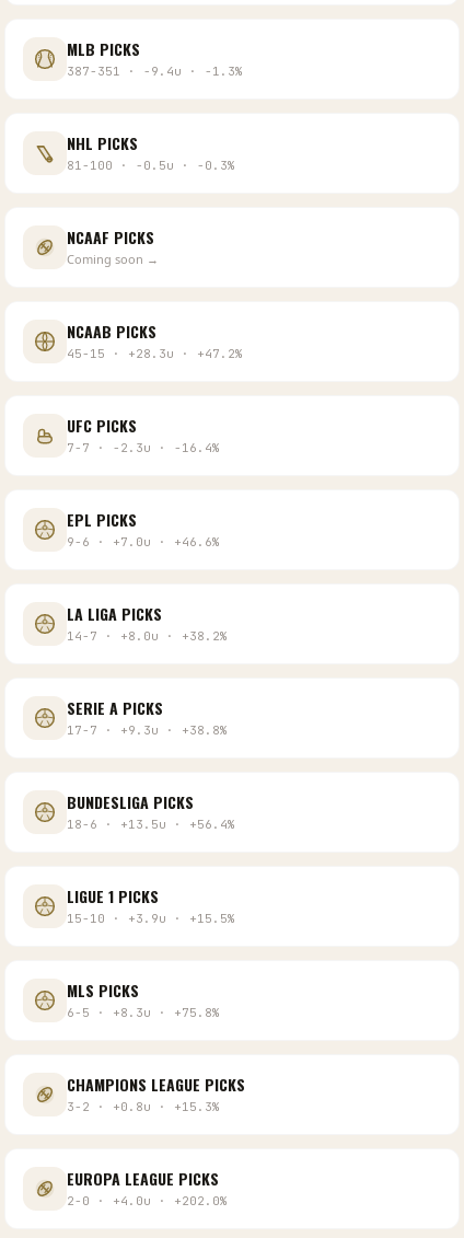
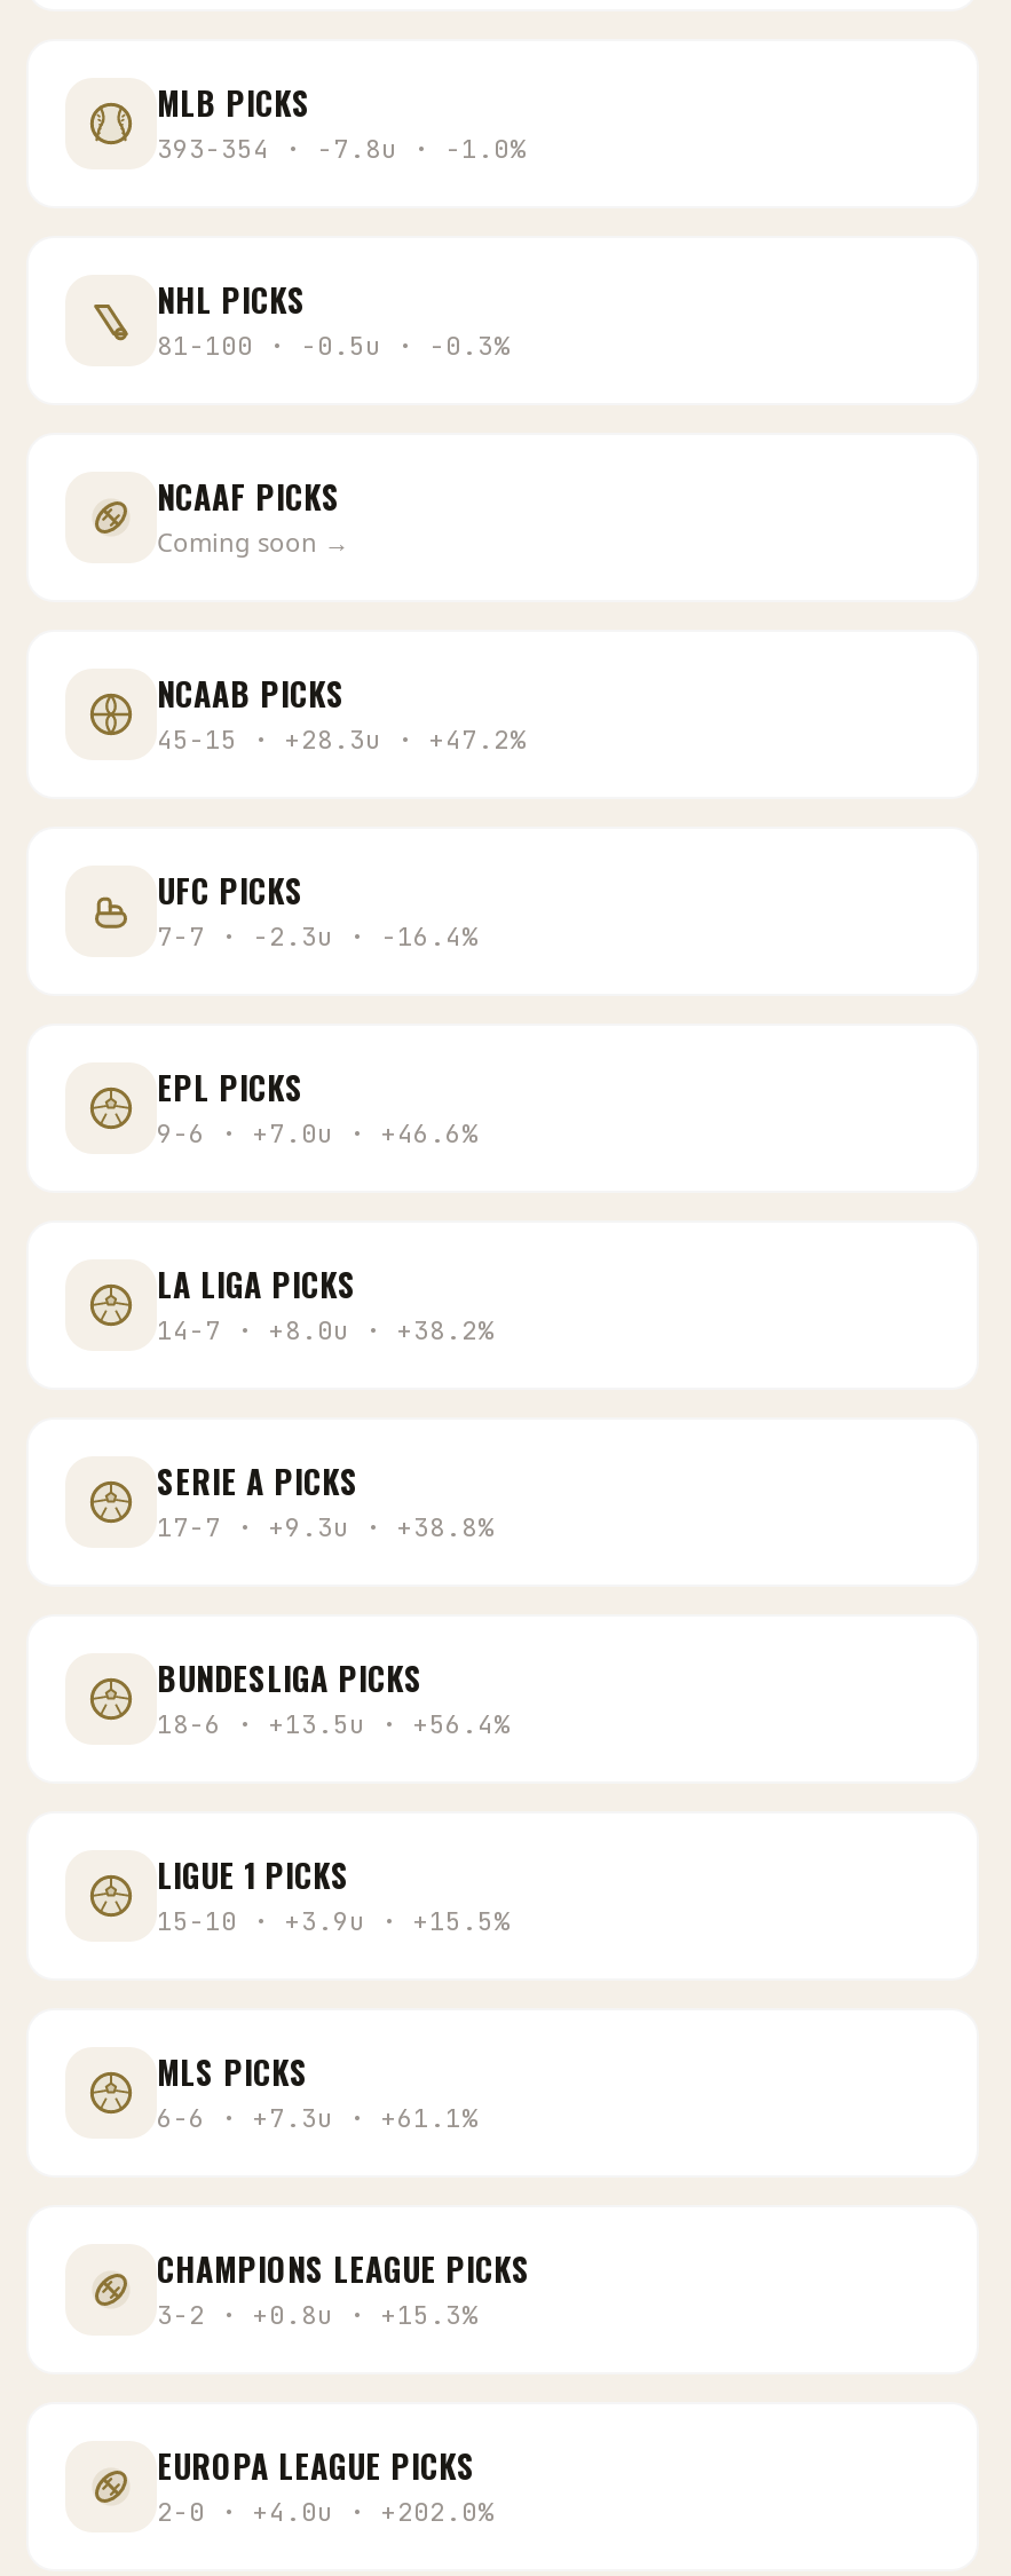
[67,63,243,78] 387 - 351 · -9.4u · -1.3% -> [157,132,526,164] 393 - 354 · -7.8u · -1.0%
[67,1004,220,1020] 6 - 5 · + 8.3u · +75.8% -> [157,2101,477,2133] 6 - 6 · + 7.3u · +61.1%

